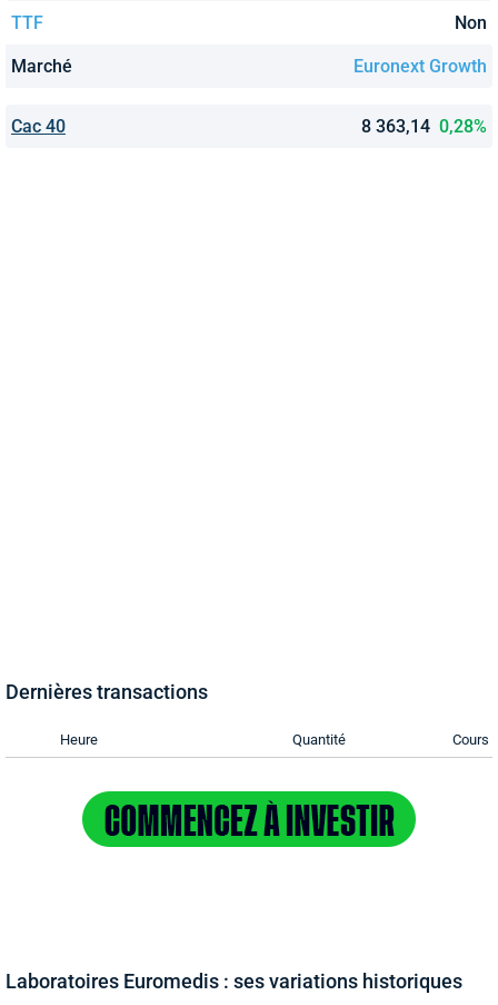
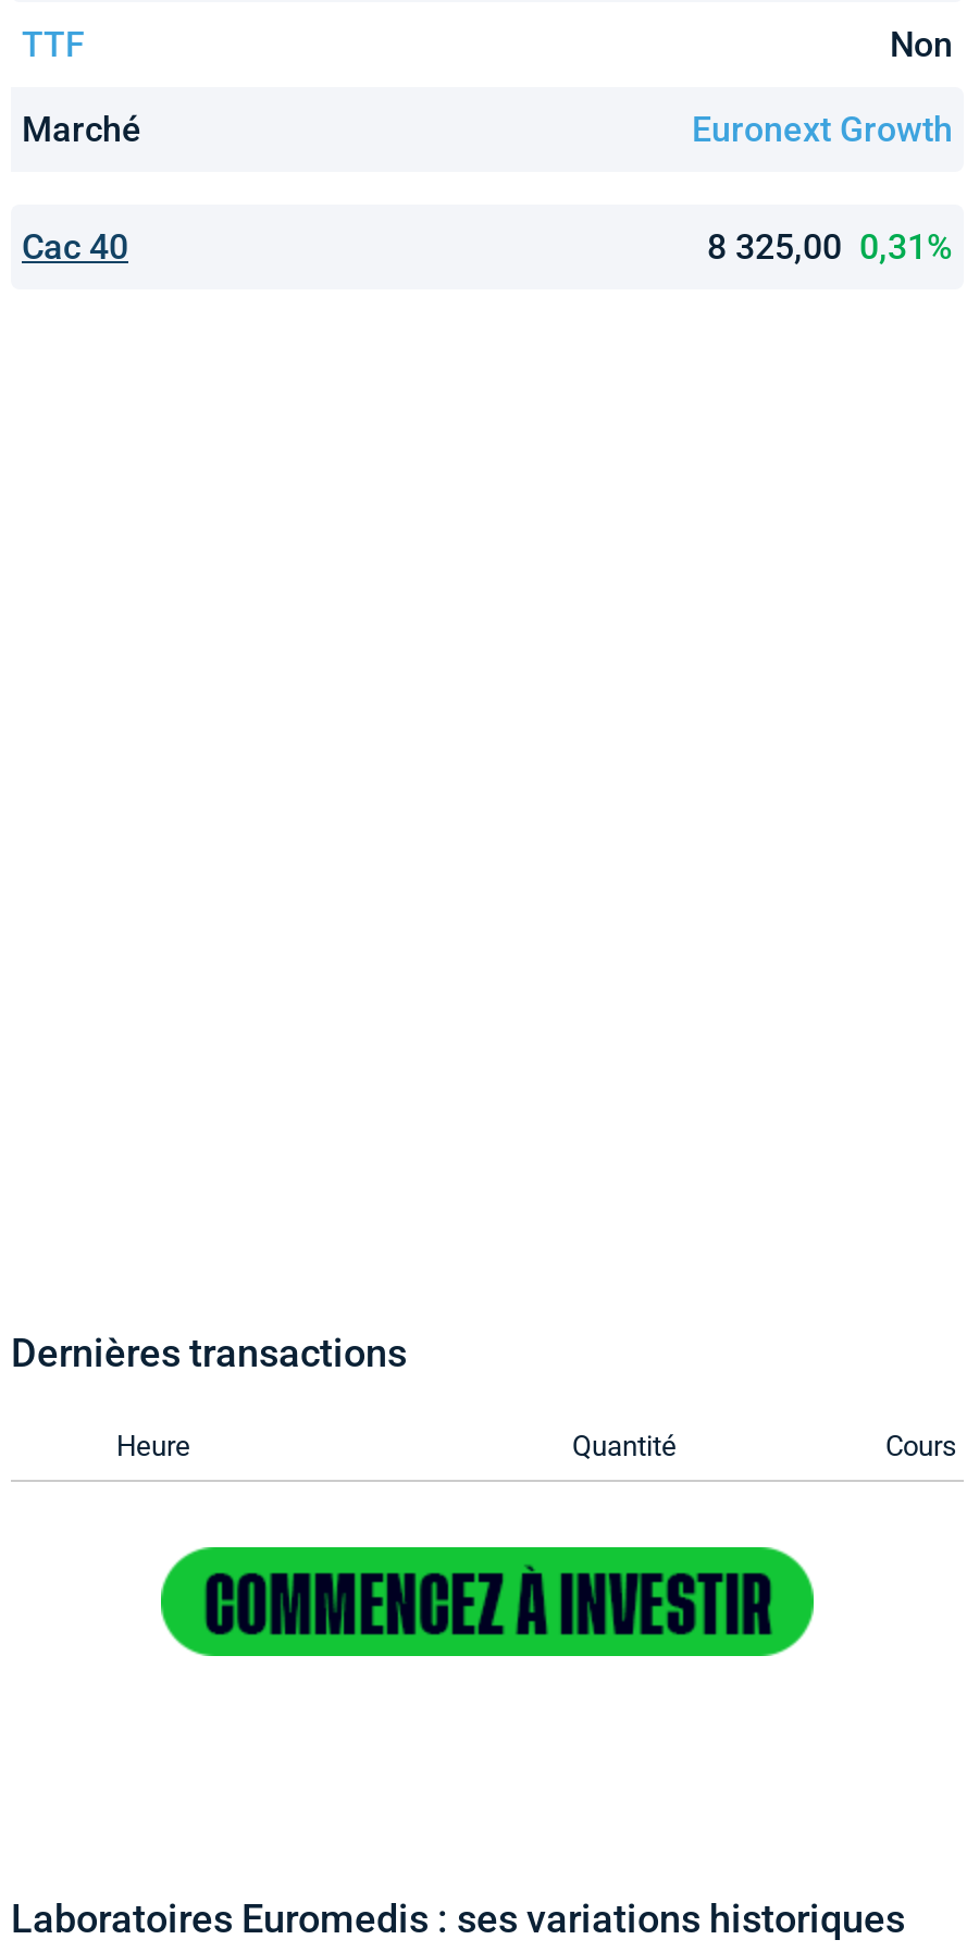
[361,116,487,137] 8 363,14 0,28% -> [707,227,953,268] 8 325,00 0,31%

